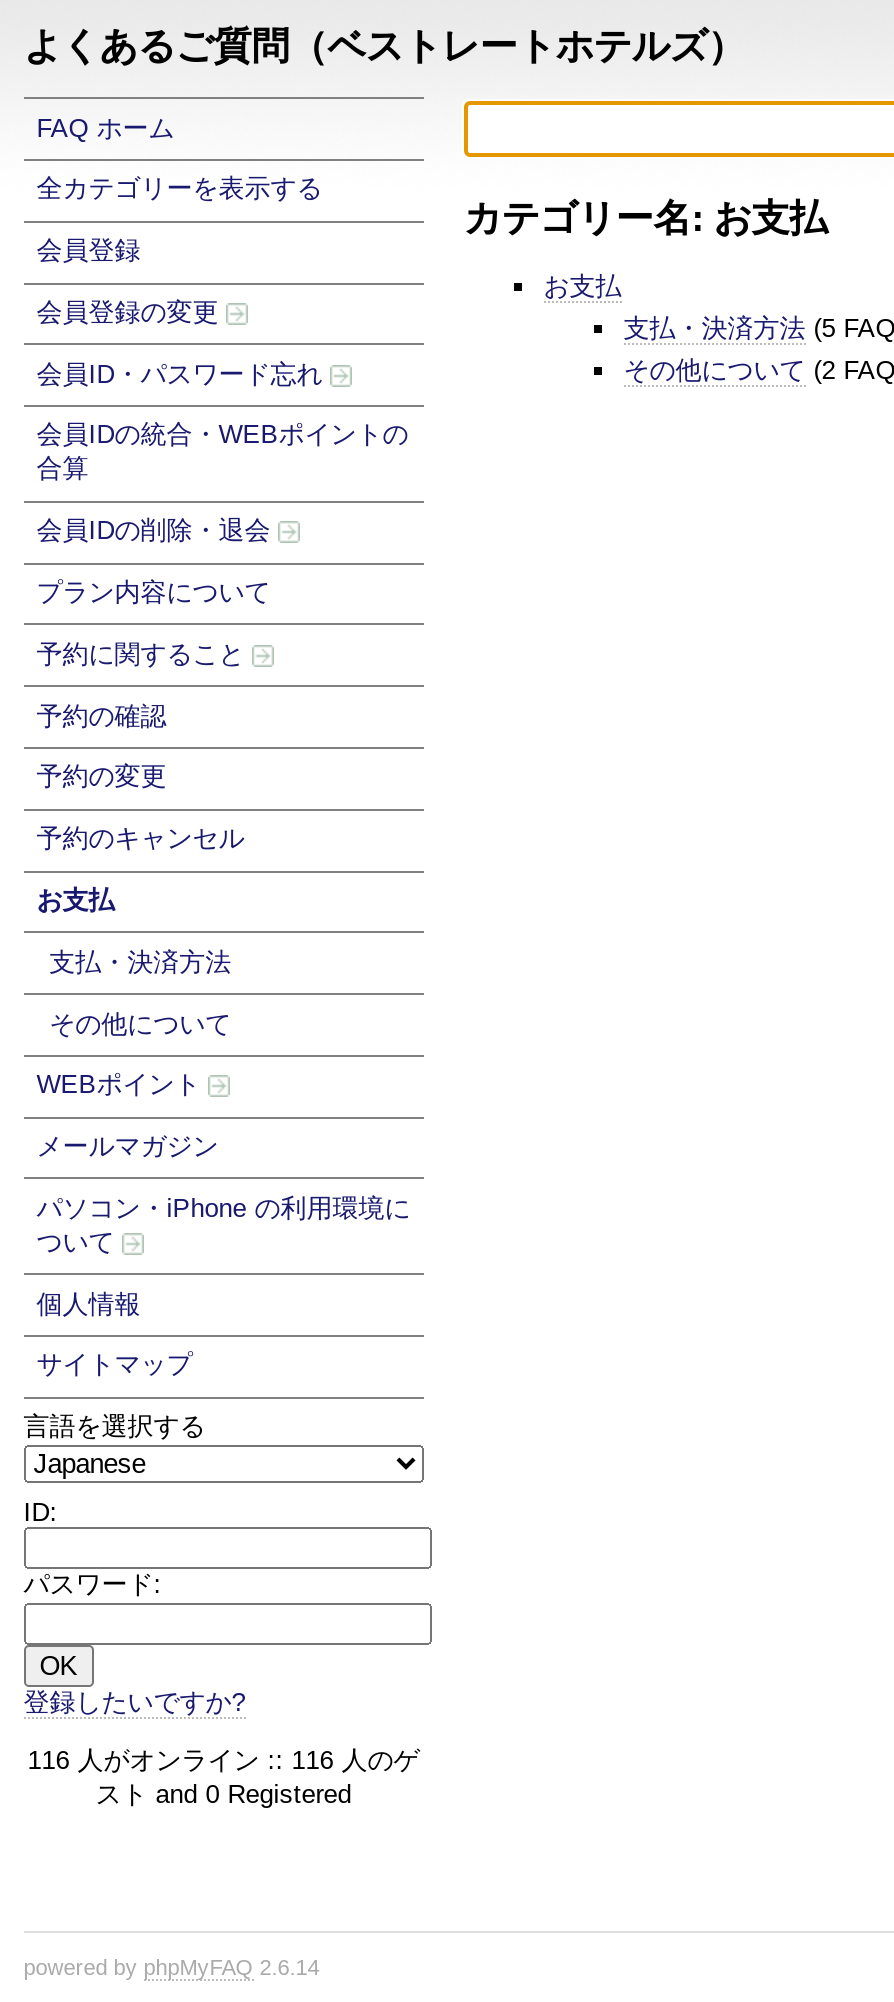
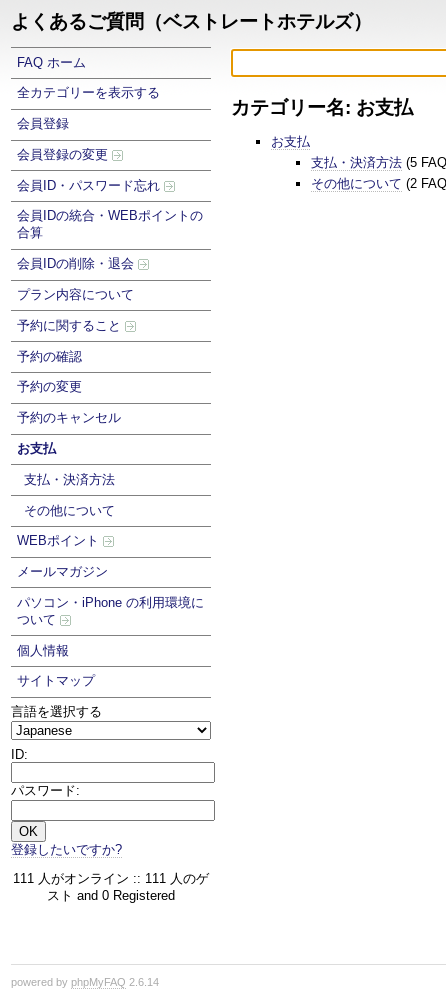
[28,1746,420,1776] 116 人がオンライン :: 116 人のゲ -> [13,871,209,886] 111 人がオンライン :: 111 人のゲ

